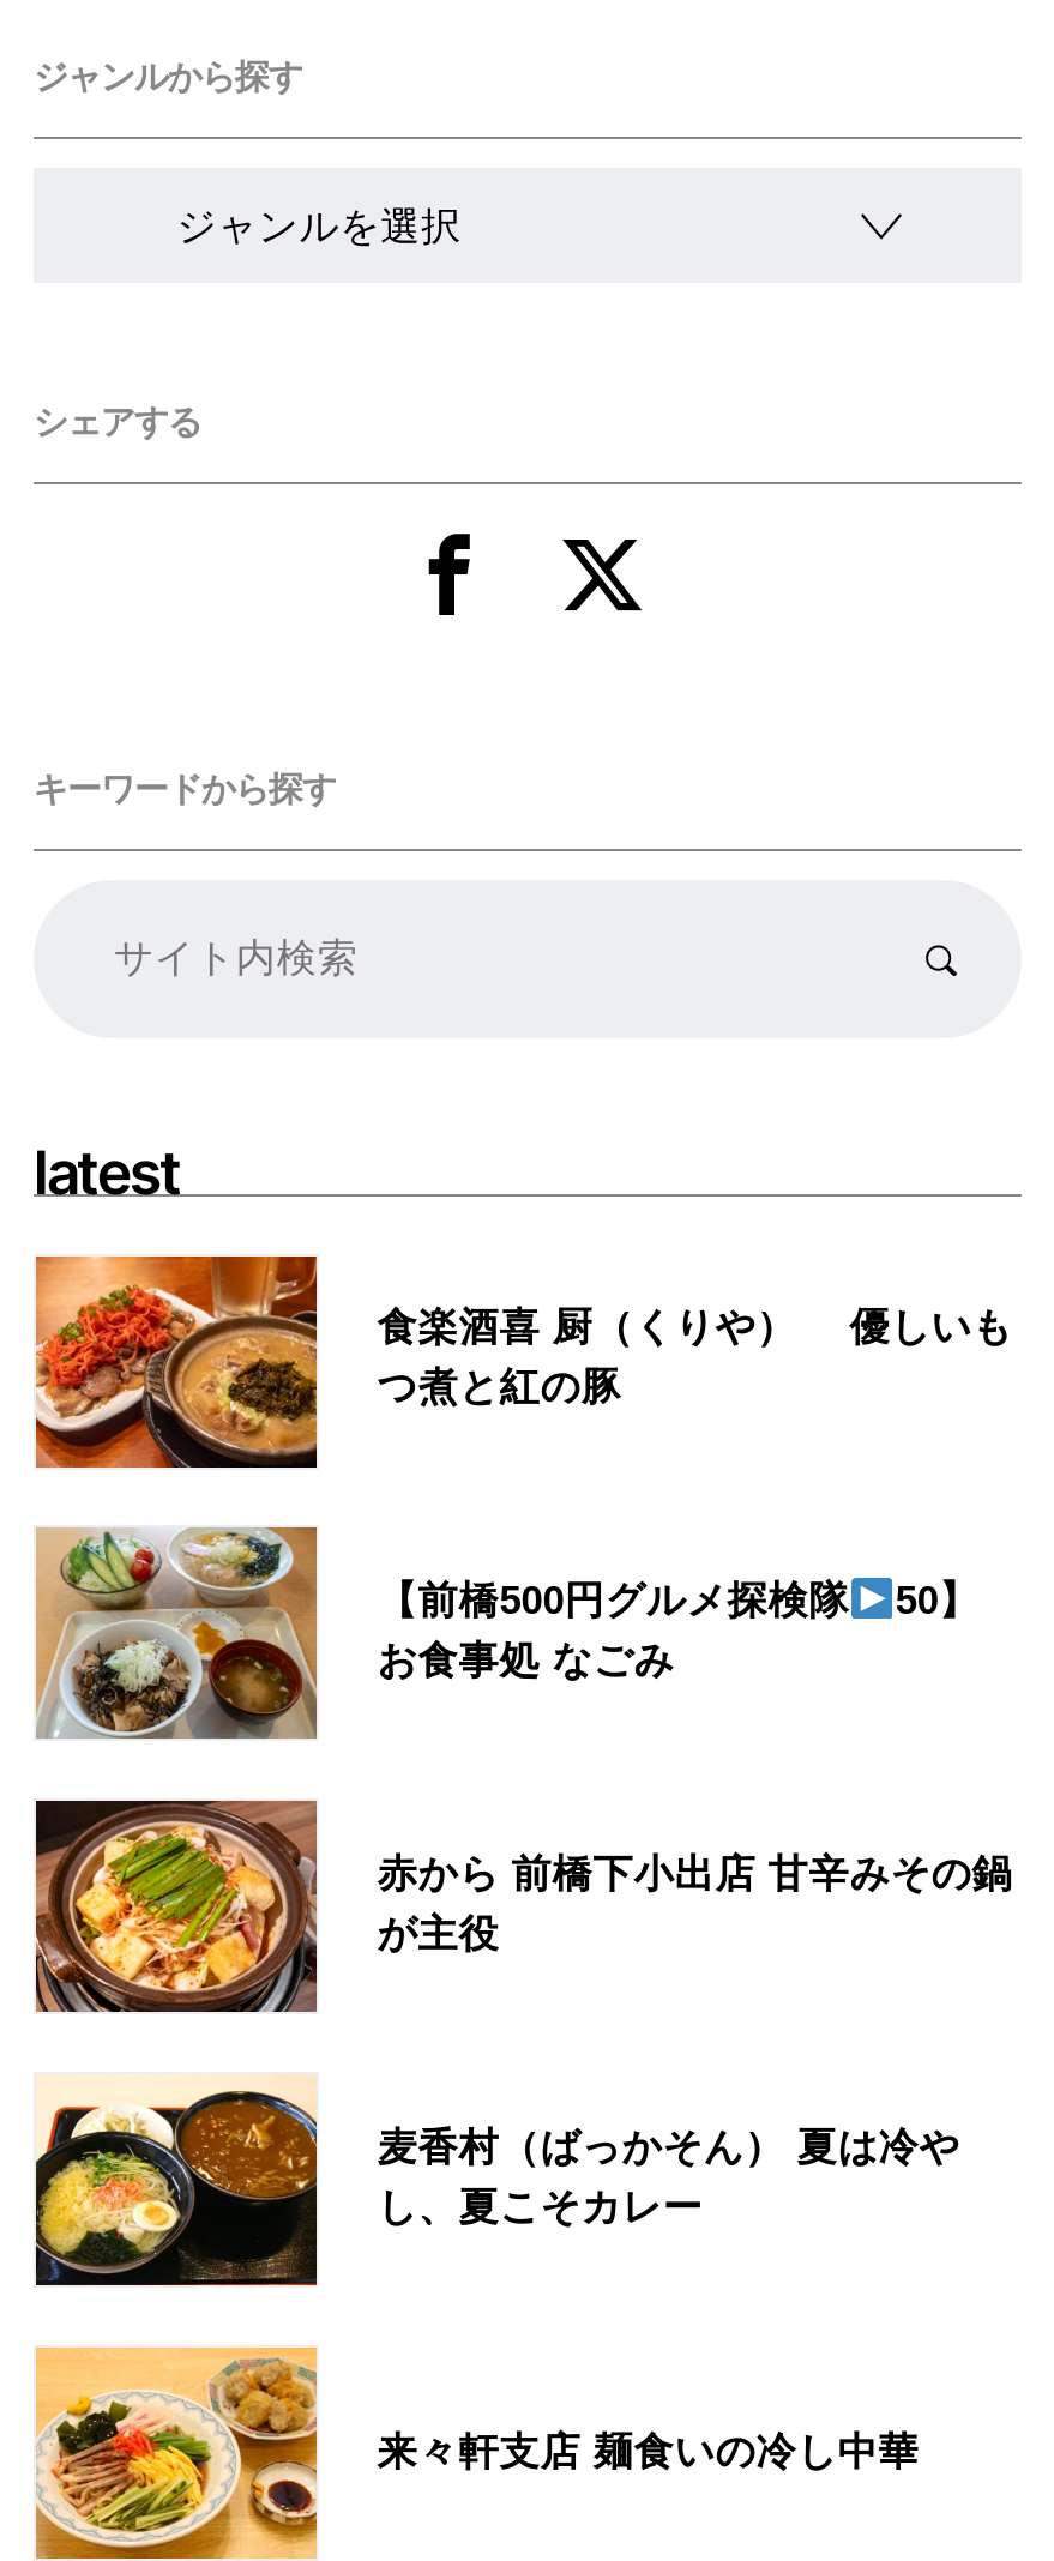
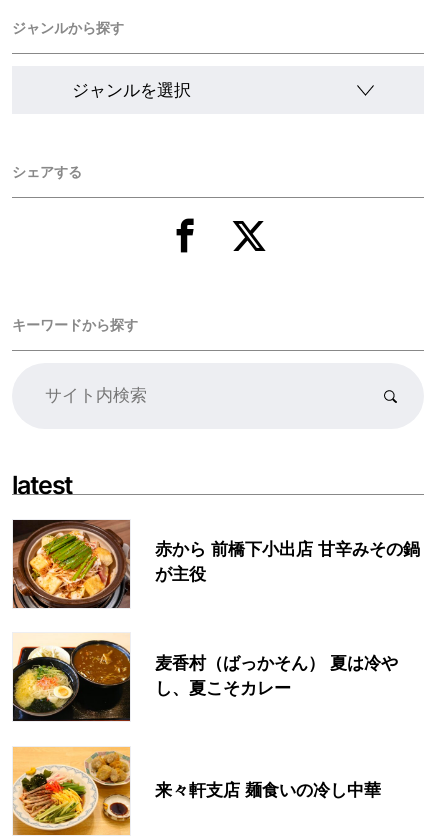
[34,1254,1013,1470] [image] | 食楽酒喜 厨（くりや） 優しいも | つ煮と紅の豚 -> none
[34,1525,979,1741] [image] | 【前橋500円グルメ探検隊 | 50】 | お食事処 なごみ -> none

